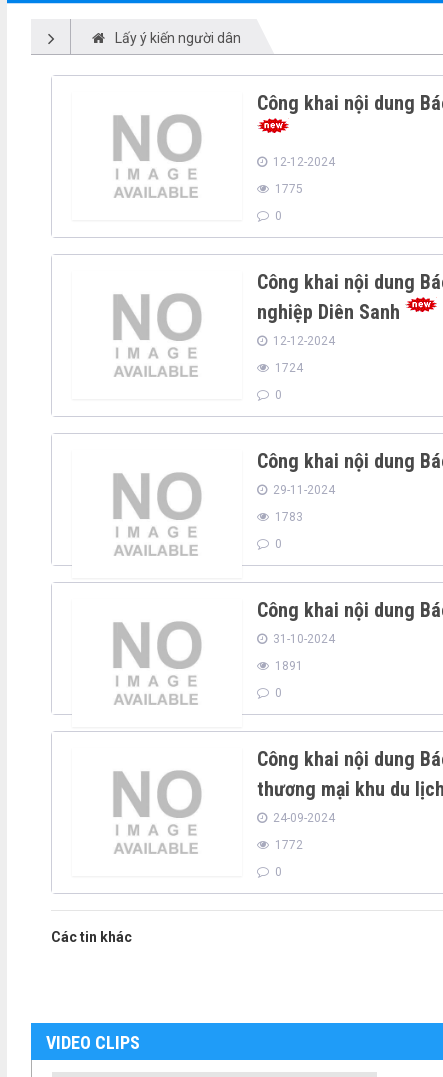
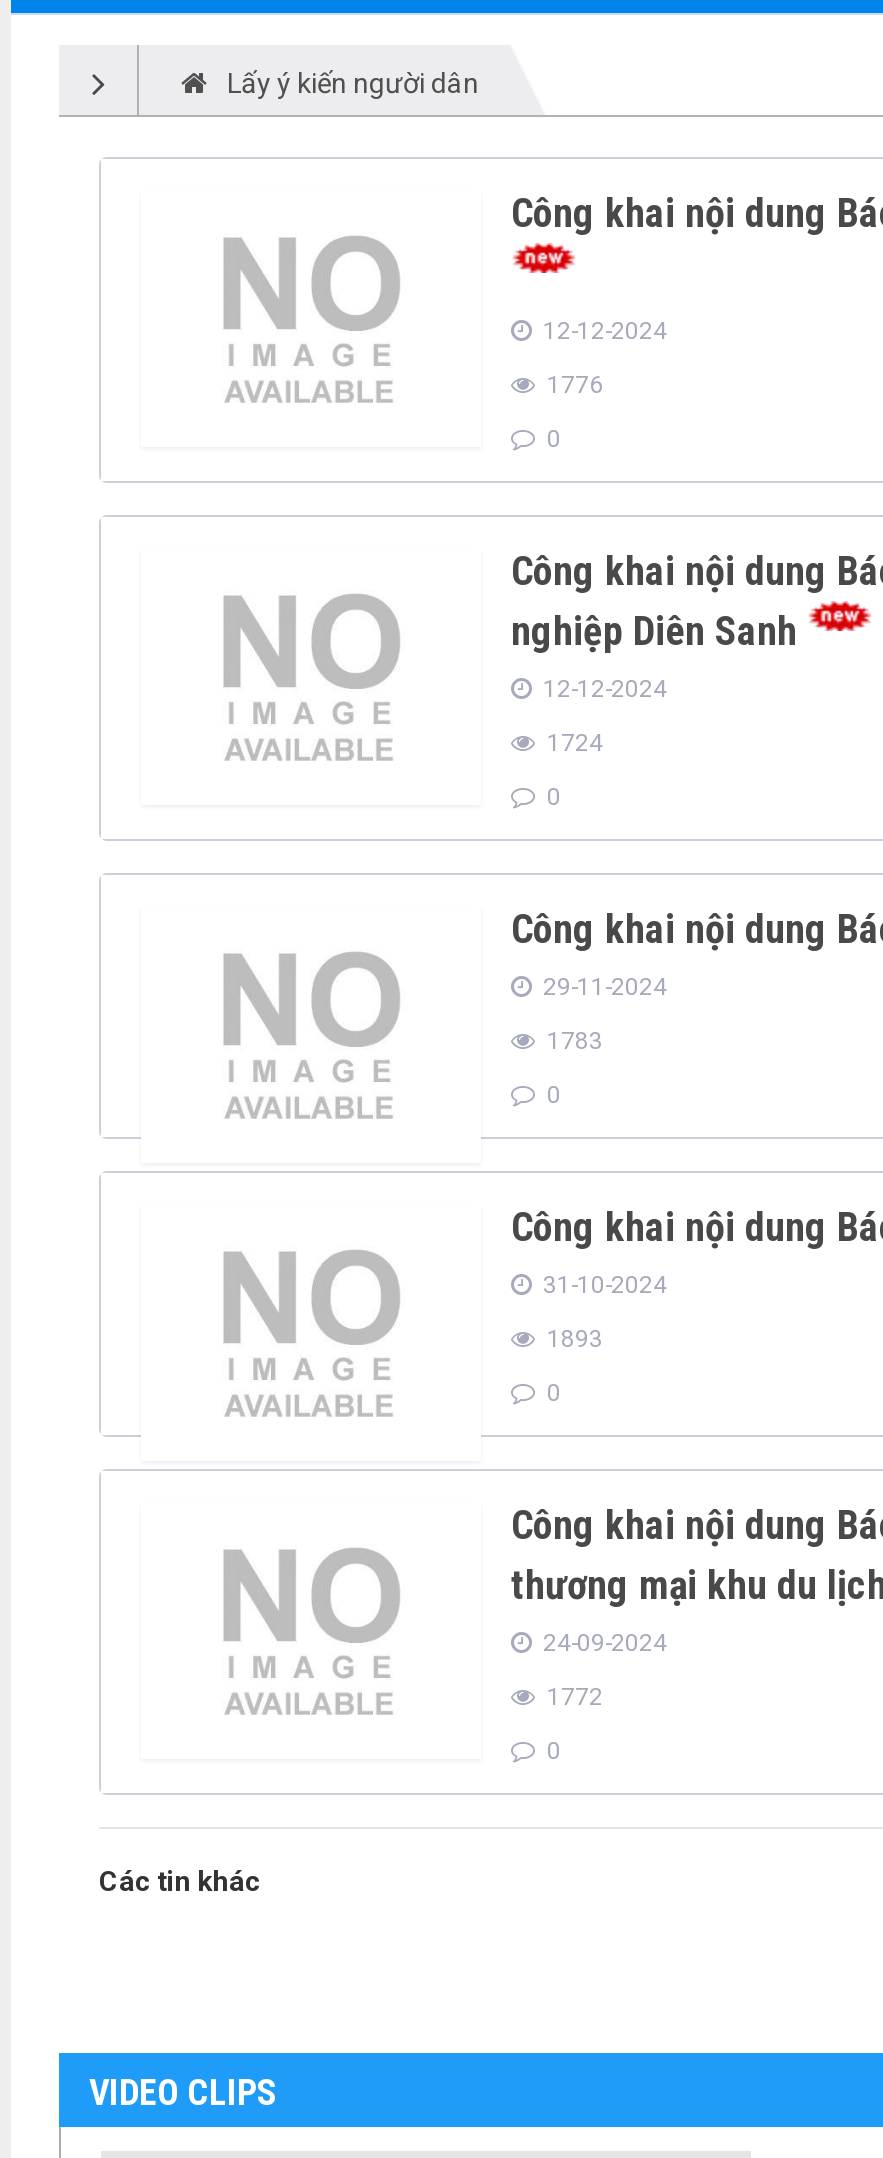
[272,182,303,196] 1775 -> [541,371,603,399] 1776
[272,659,303,673] 1891 -> [541,1325,603,1353] 1893

